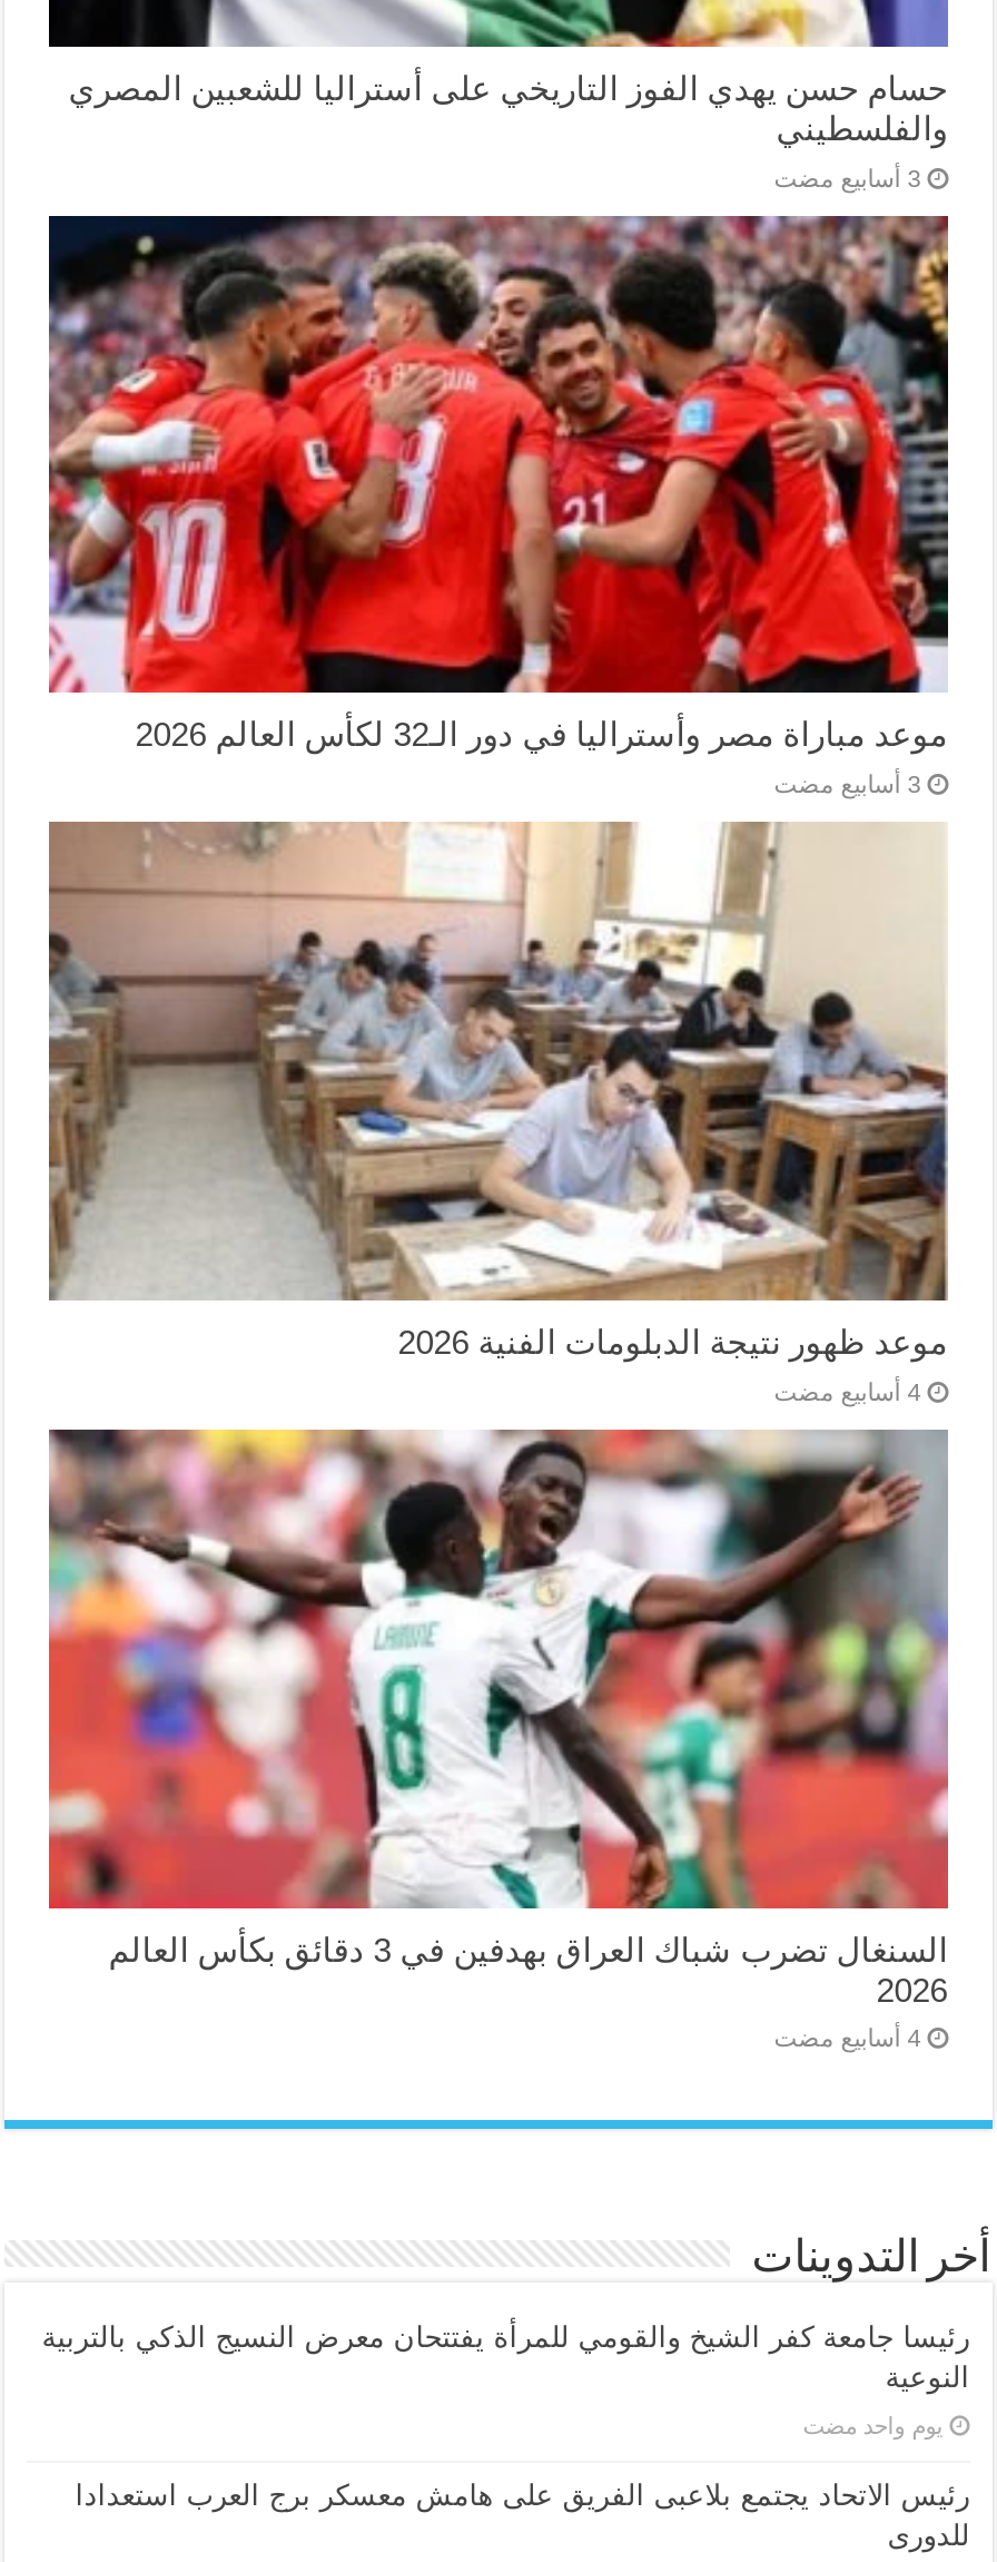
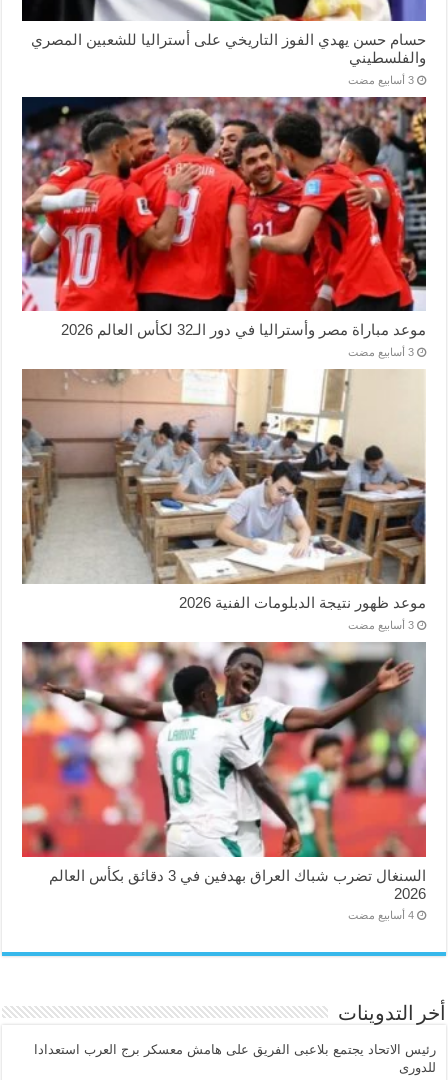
[42,2320,970,2438] رئيسا جامعة كفر الشيخ والقومي للمرأة يفتتحان معرض النسيج الذكي بالتربية | النوعية | يوم واحد مضت -> none

